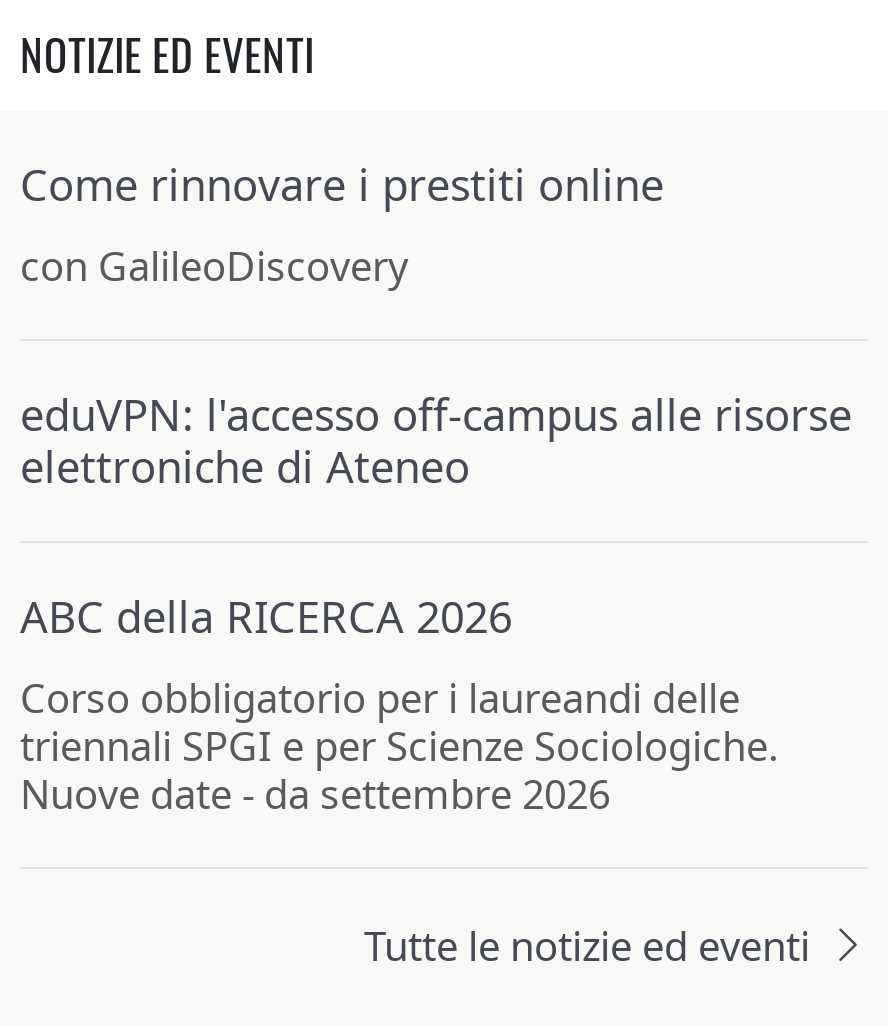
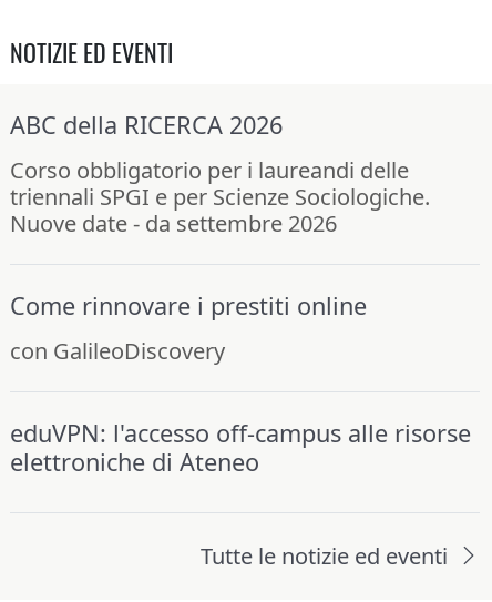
moved [20,154,852,494] -> [10,289,471,477]: Come rinnovare i prestiti online | con GalileoDiscovery | eduVPN: l'accesso off-campus alle risorse | elettroniche di Ateneo
moved [20,586,778,820] -> [10,108,430,238]: ABC della RICERCA 2026 | Corso obbligatorio per i laureandi delle | triennali SPGI e per Scienze Sociologiche. | Nuove date - da settembre 2026

